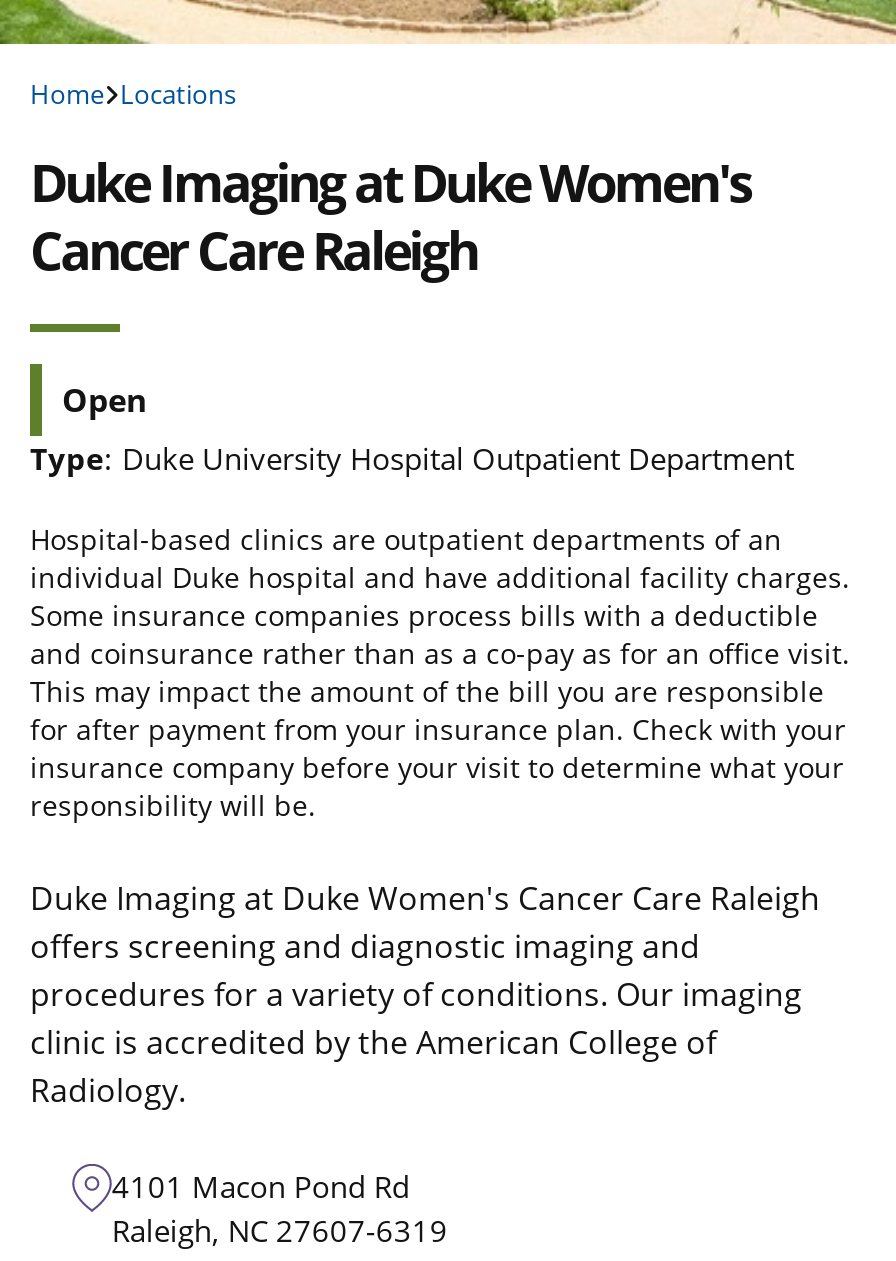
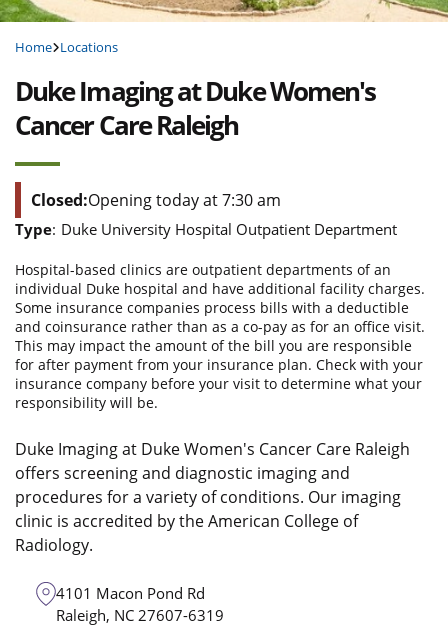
[62,377,148,421] Open -> [31,189,281,211] Closed:Opening today at 7:30 am

